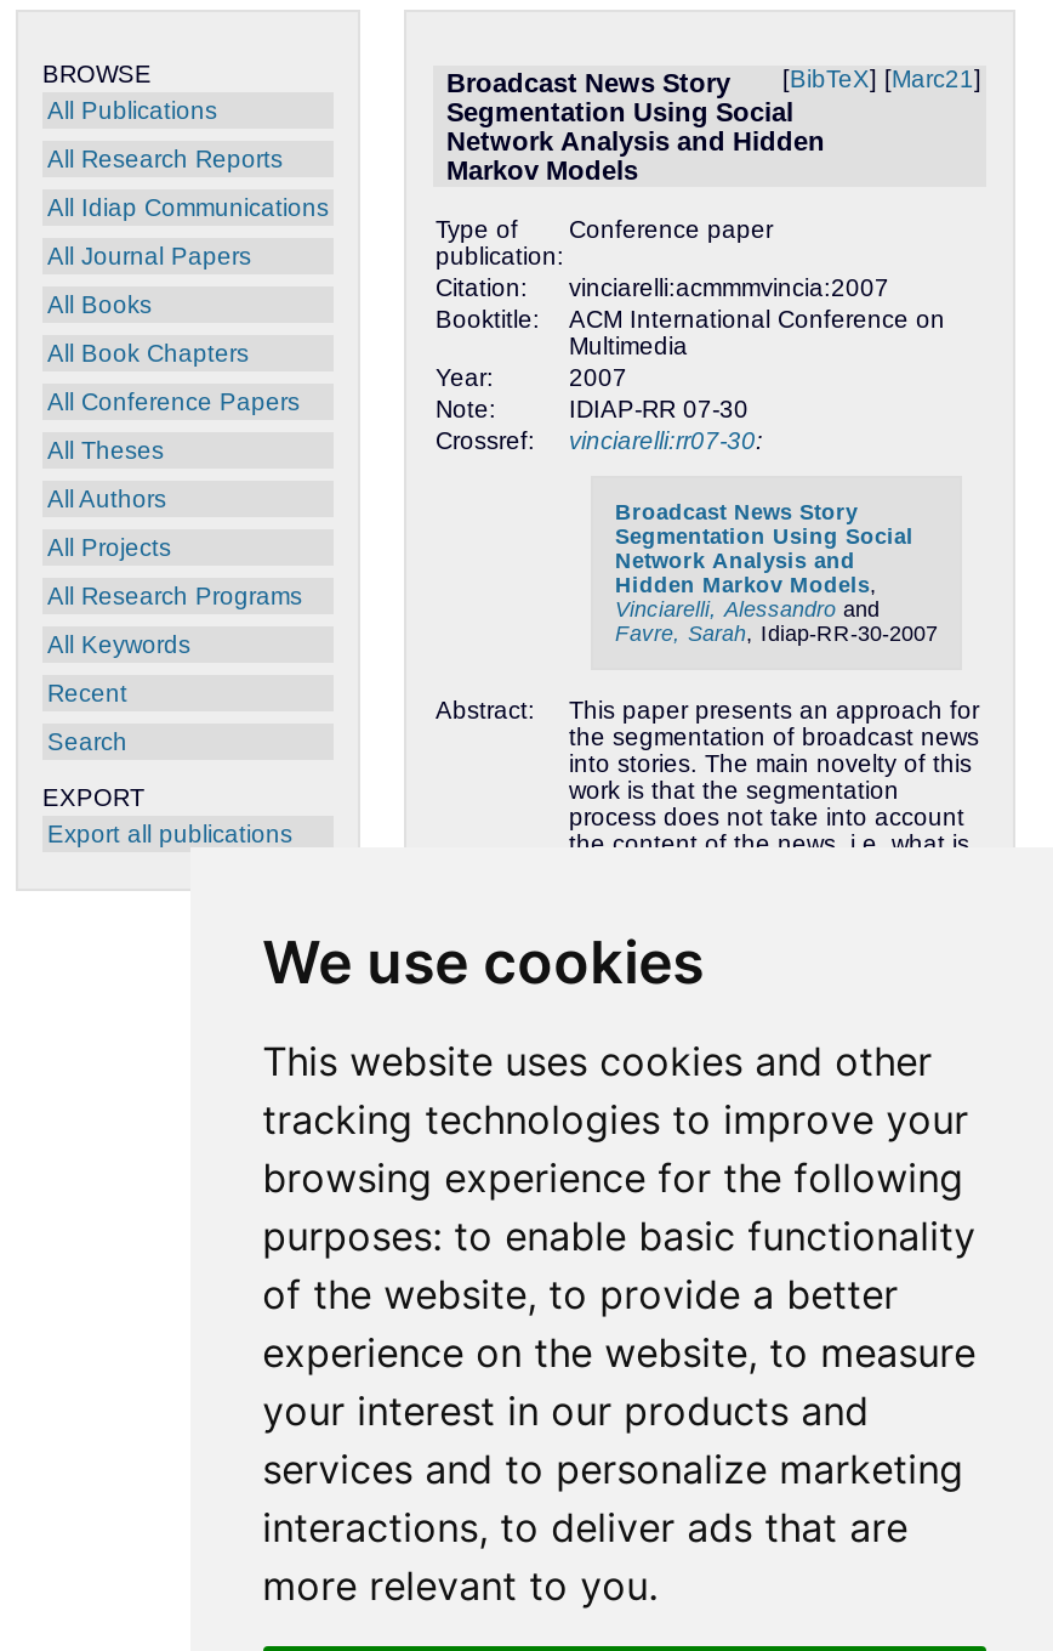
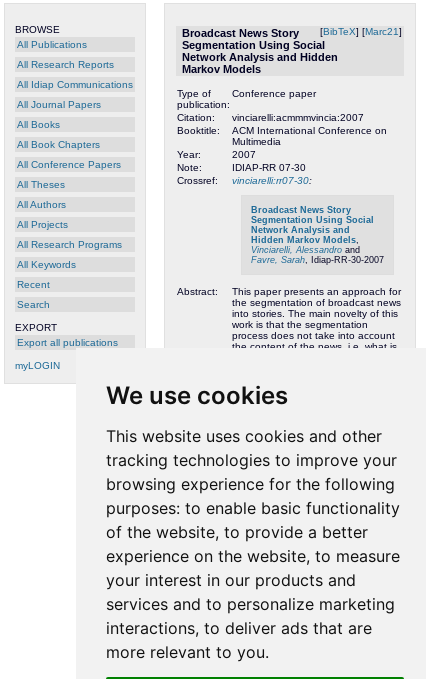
none -> [15,360,60,371] myLOGIN

